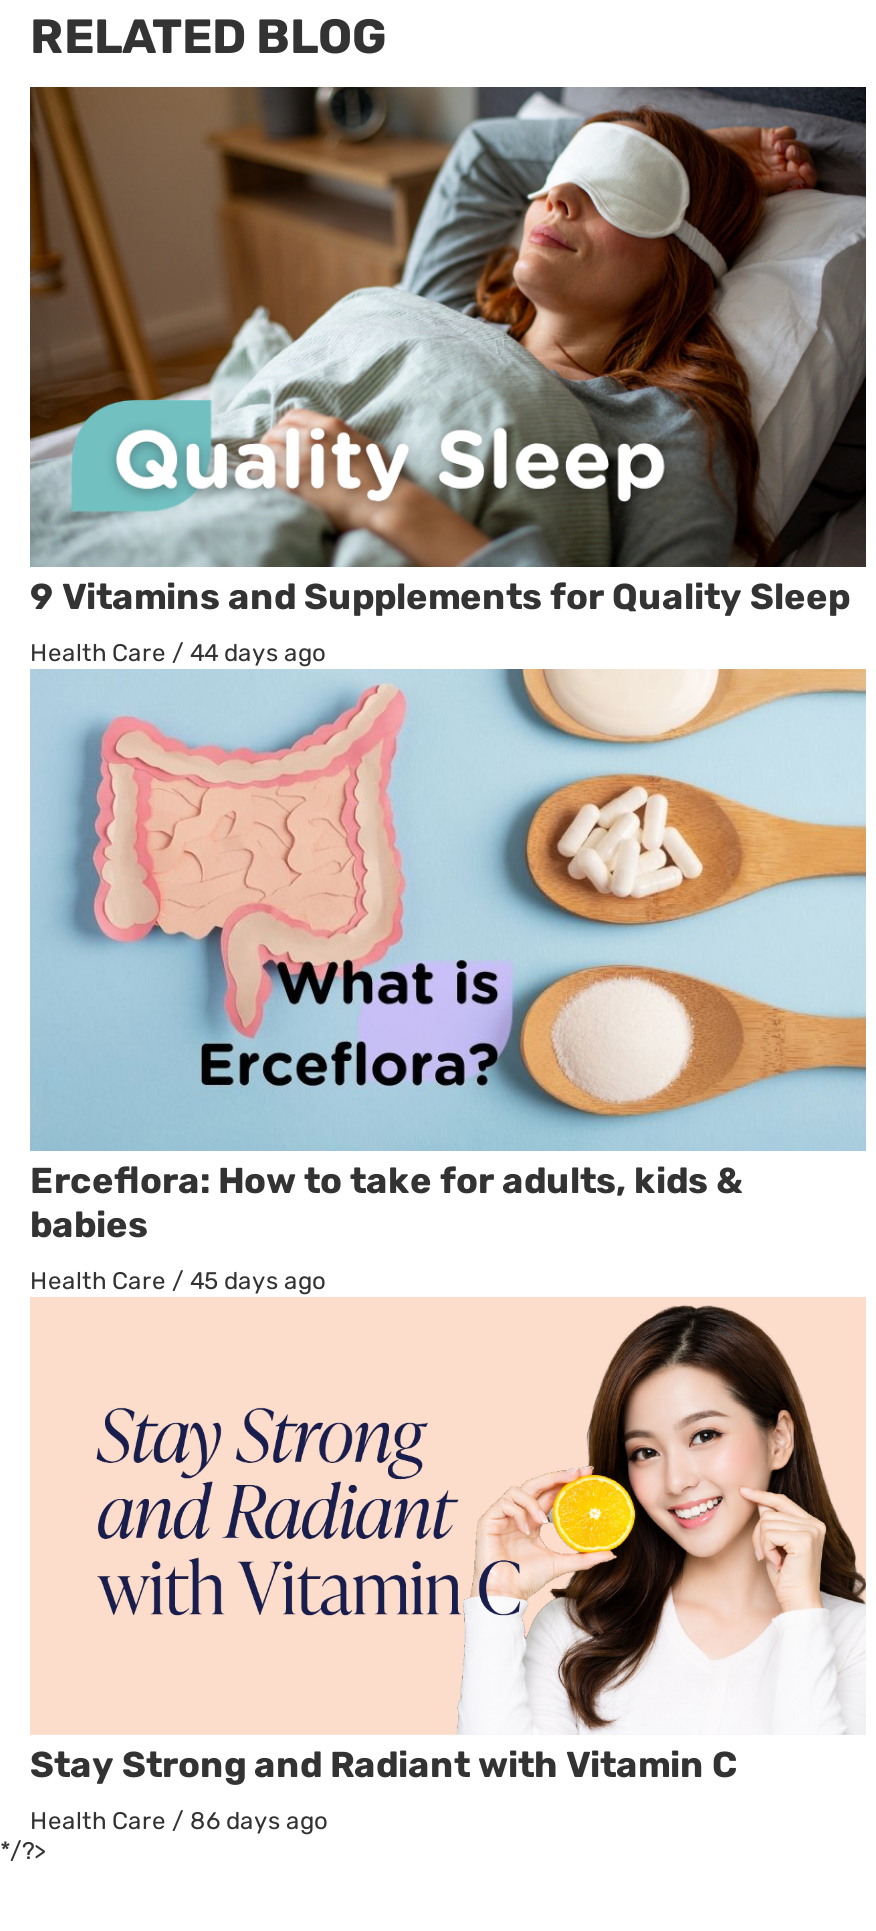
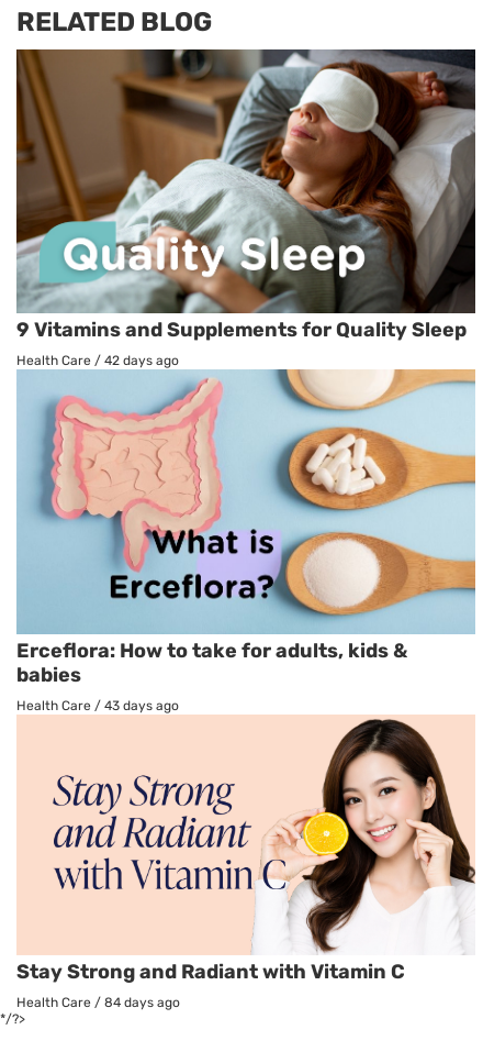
[30,640,326,668] Health Care / 44 days ago -> [16,353,179,369] Health Care / 42 days ago
[30,1266,326,1294] Health Care / 45 days ago -> [16,698,179,713] Health Care / 43 days ago
[30,1807,328,1835] Health Care / 86 days ago -> [16,995,180,1010] Health Care / 84 days ago

